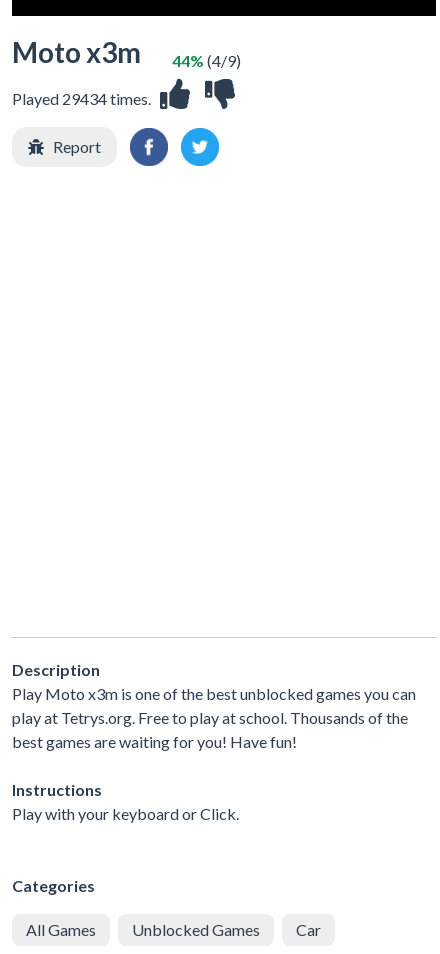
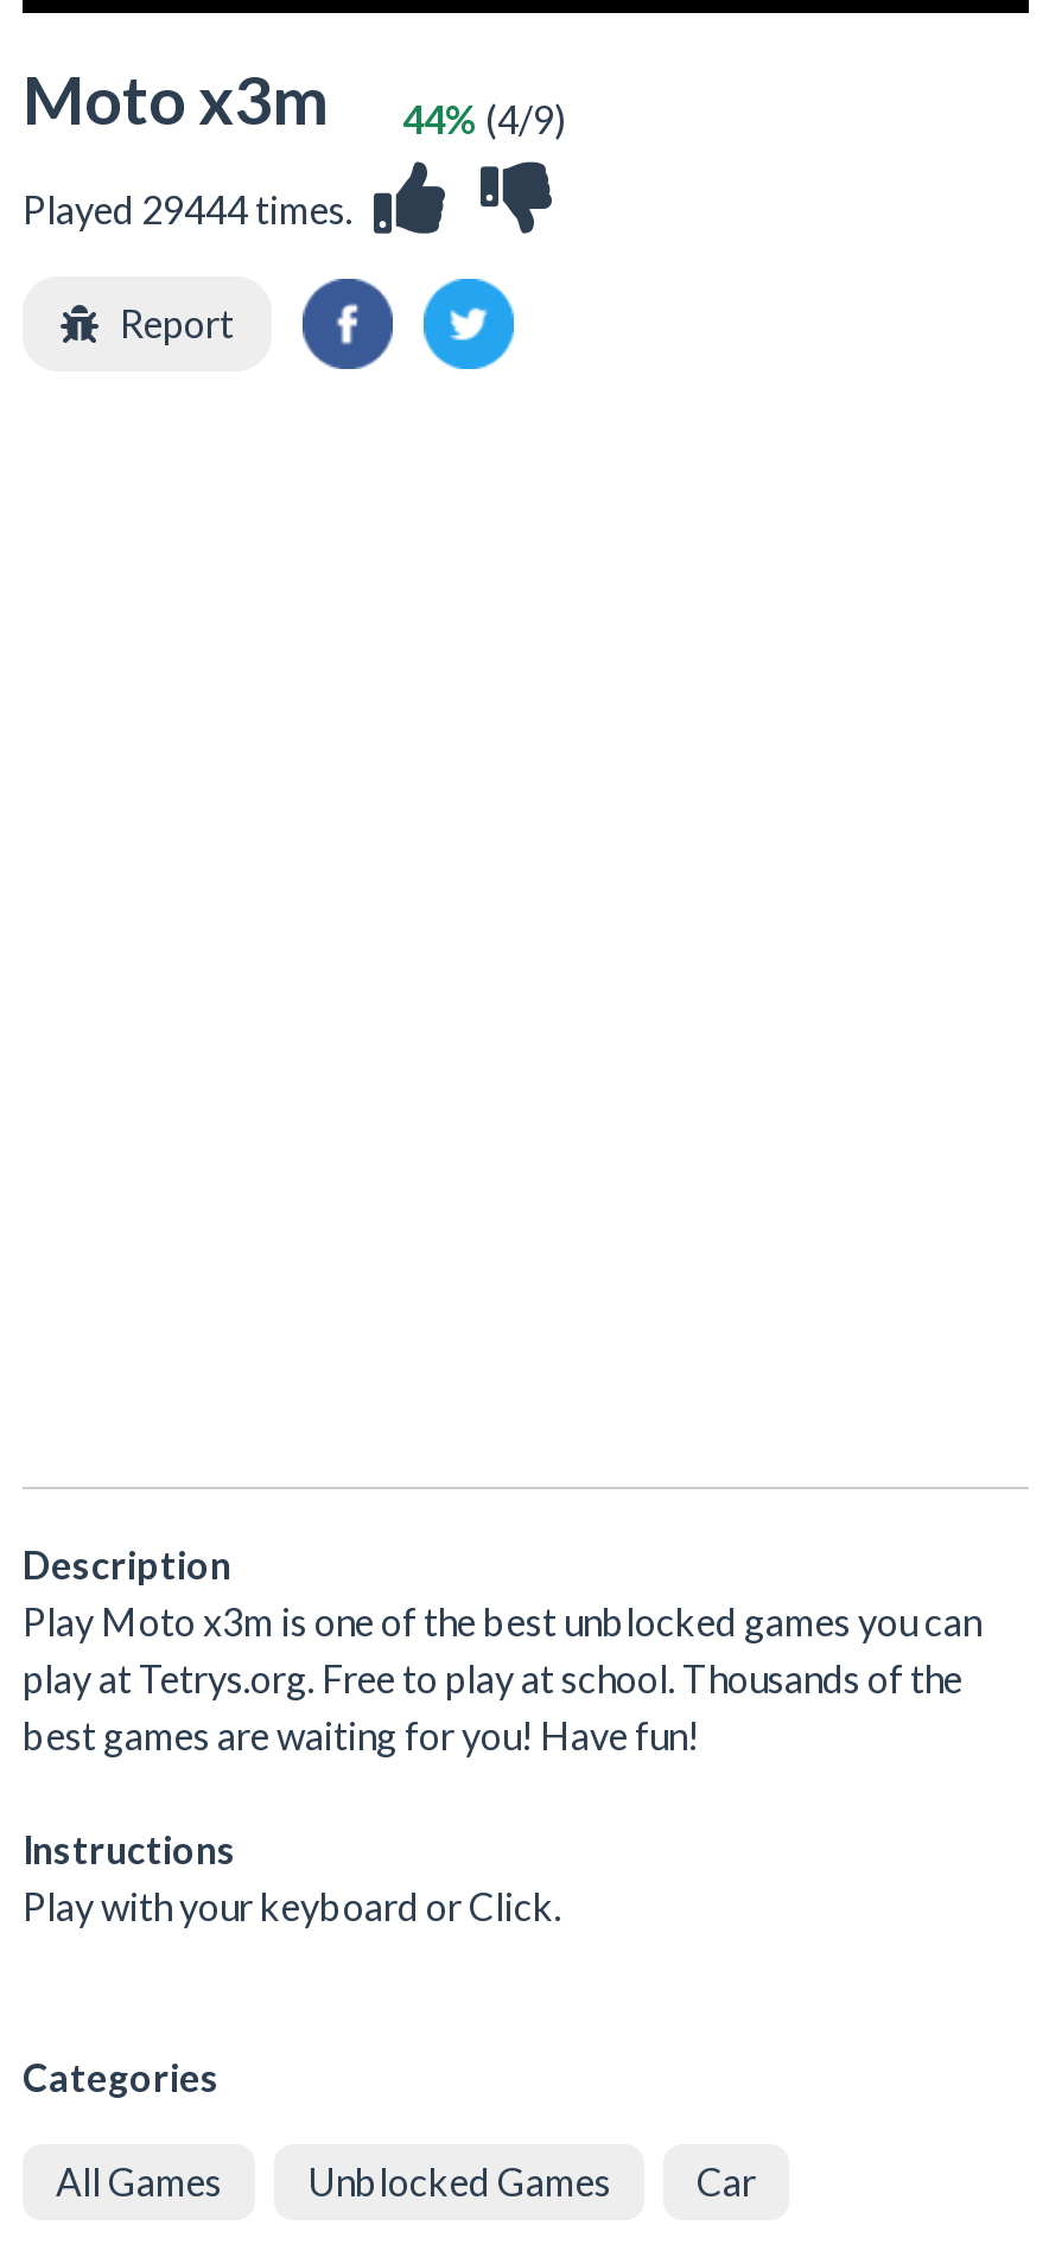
[12,89,151,108] Played 29434 times. -> [23,186,352,231] Played 29444 times.

